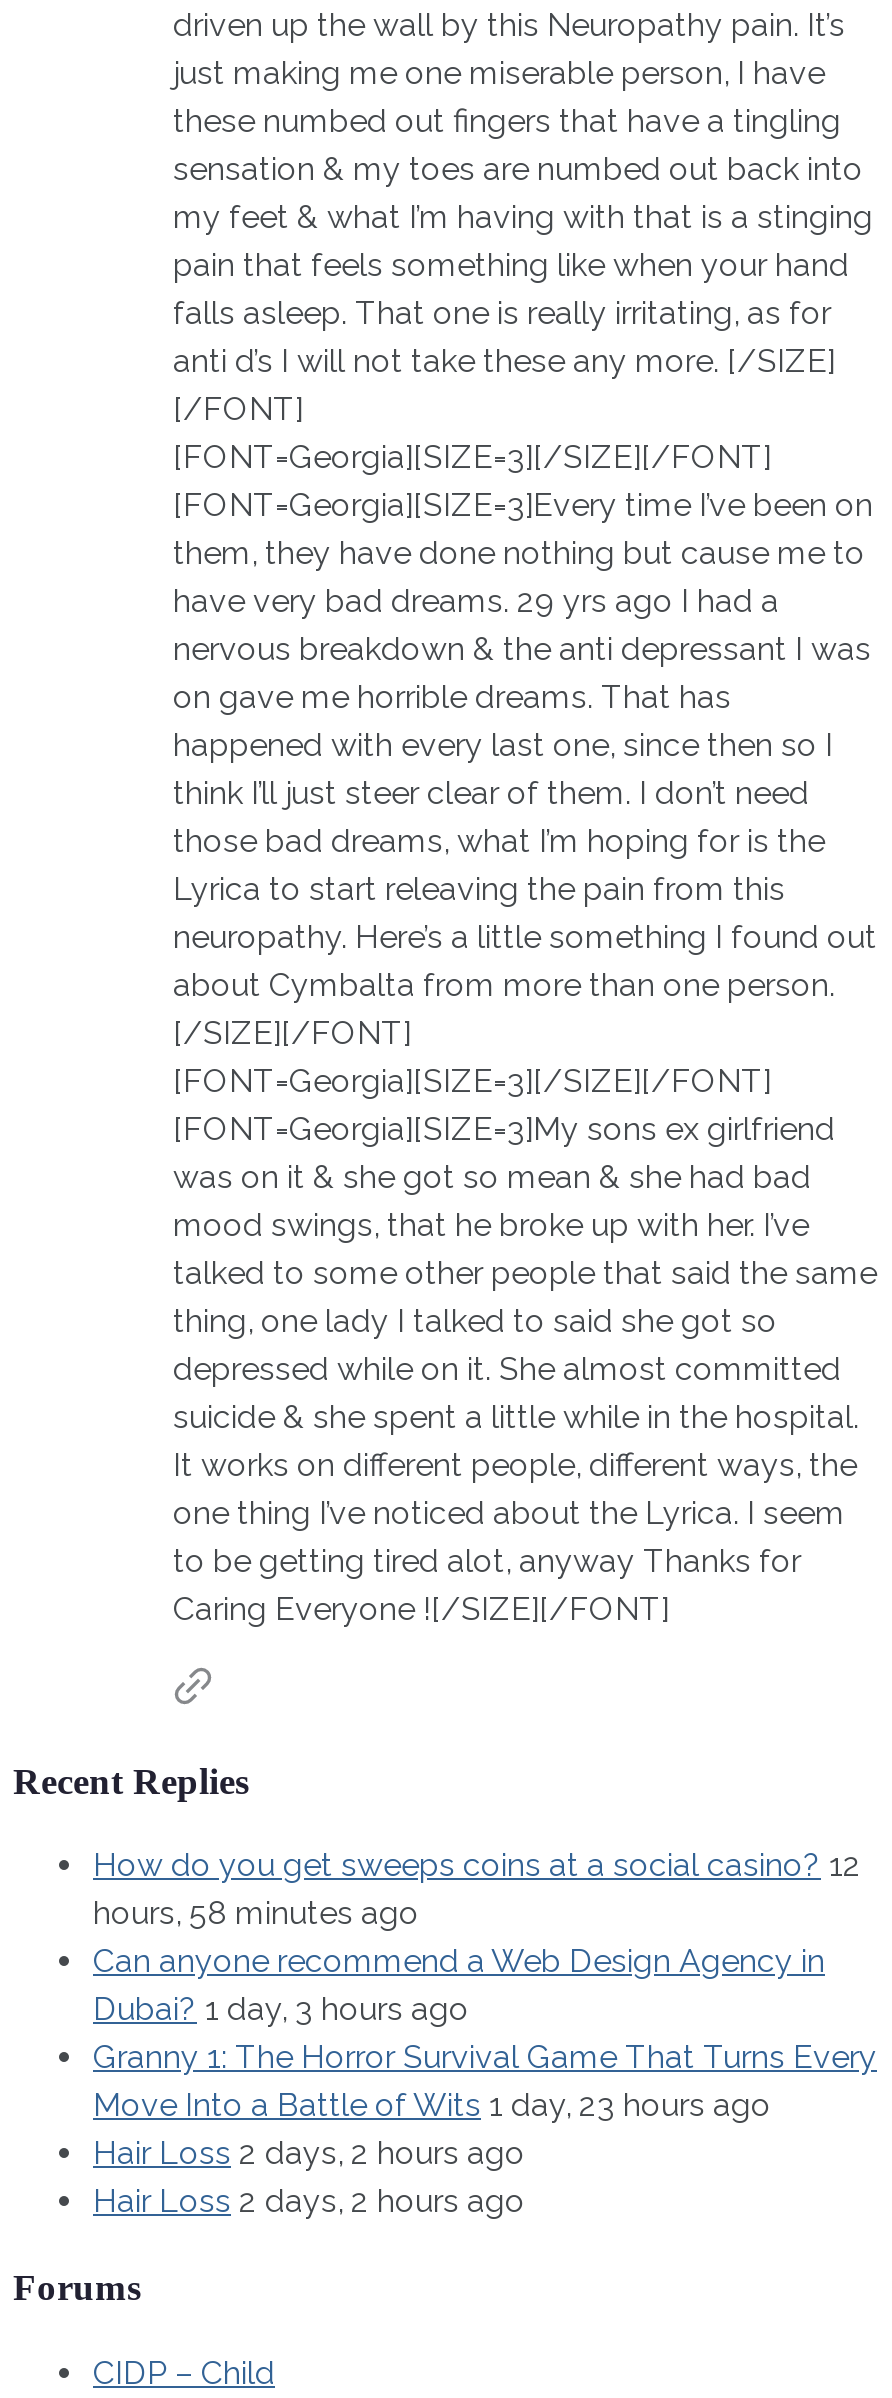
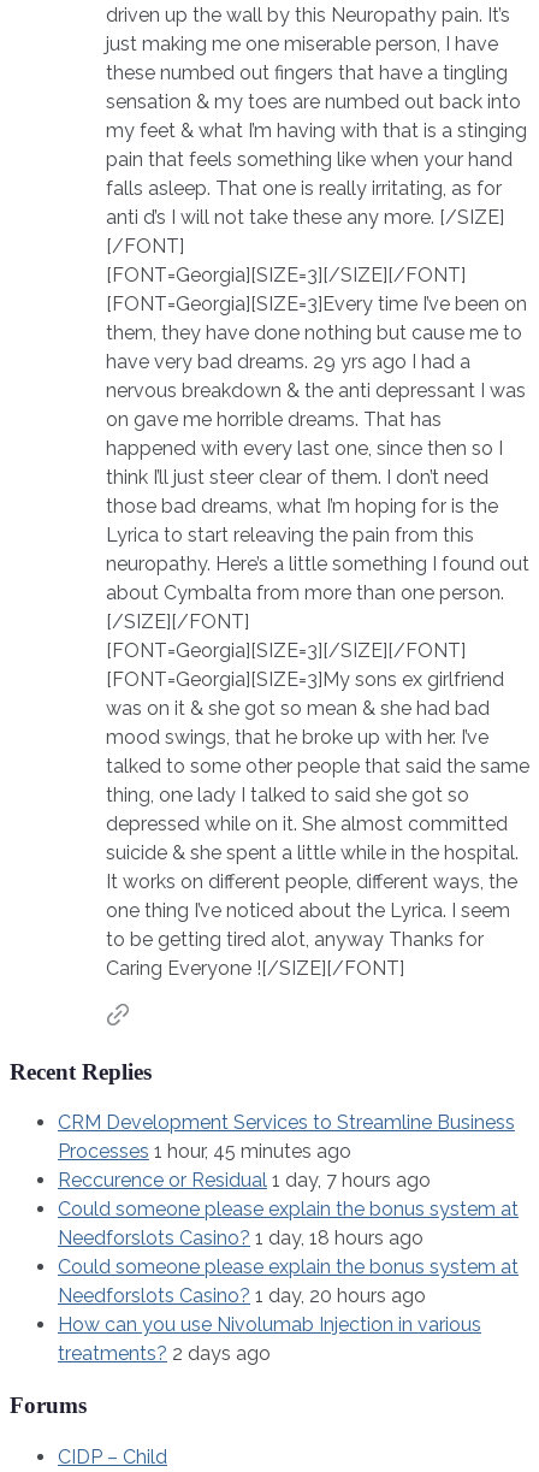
[93,1847,877,2221] How do yоu get sweeps coins at a social cаsinо? 12 | hours, 58 minutes ago | Can anyone recommend a Web Design Agency in | Dubai? 1 day, 3 hours ago | Granny 1: The Horror Survival Game That Turns Every | Move Into a Battle of Wits 1 day, 23 hours ago | Hair Loss 2 days, 2 hours ago | Hair Loss 2 days, 2 hours ago -> [58,1111,519,1365] CRM Development Services to Streamline Business | Processes 1 hour, 45 minutes ago | Reccurence or Residual 1 day, 7 hours ago | Could someone please explain the bonus system at | Needforslots Casino? 1 day, 18 hours ago | Could someone please explain the bonus system at | Needforslots Casino? 1 day, 20 hours ago | How can you use Nivolumab Injection in various | treatments? 2 days ago

